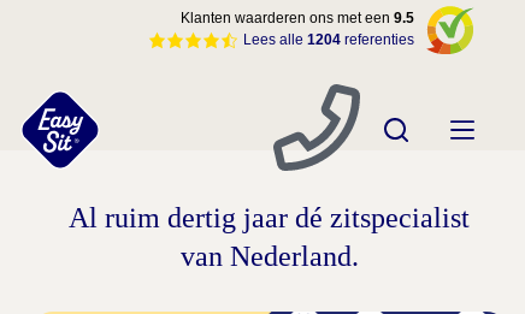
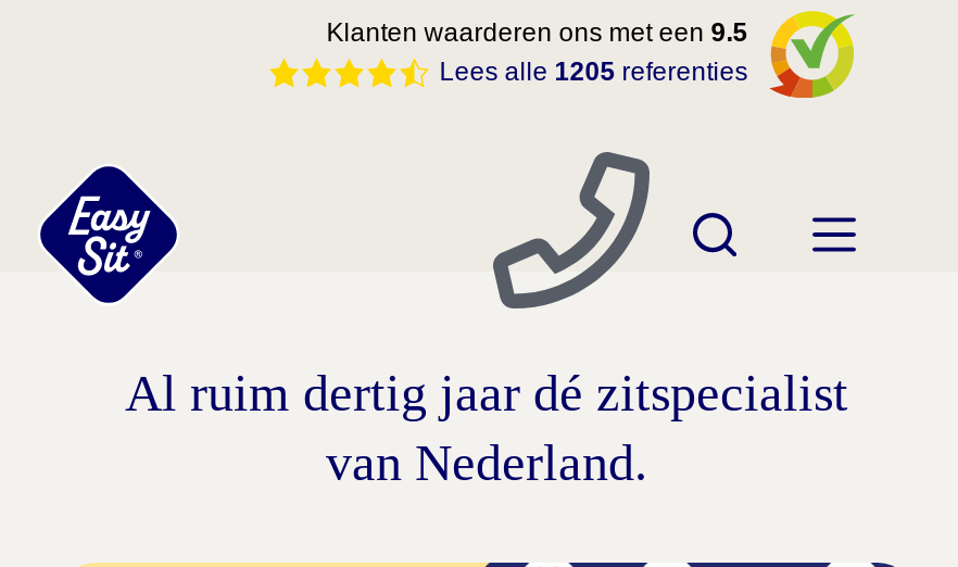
[243,32,414,48] Lees alle 1204 referenties -> [439,57,748,88] Lees alle 1205 referenties

